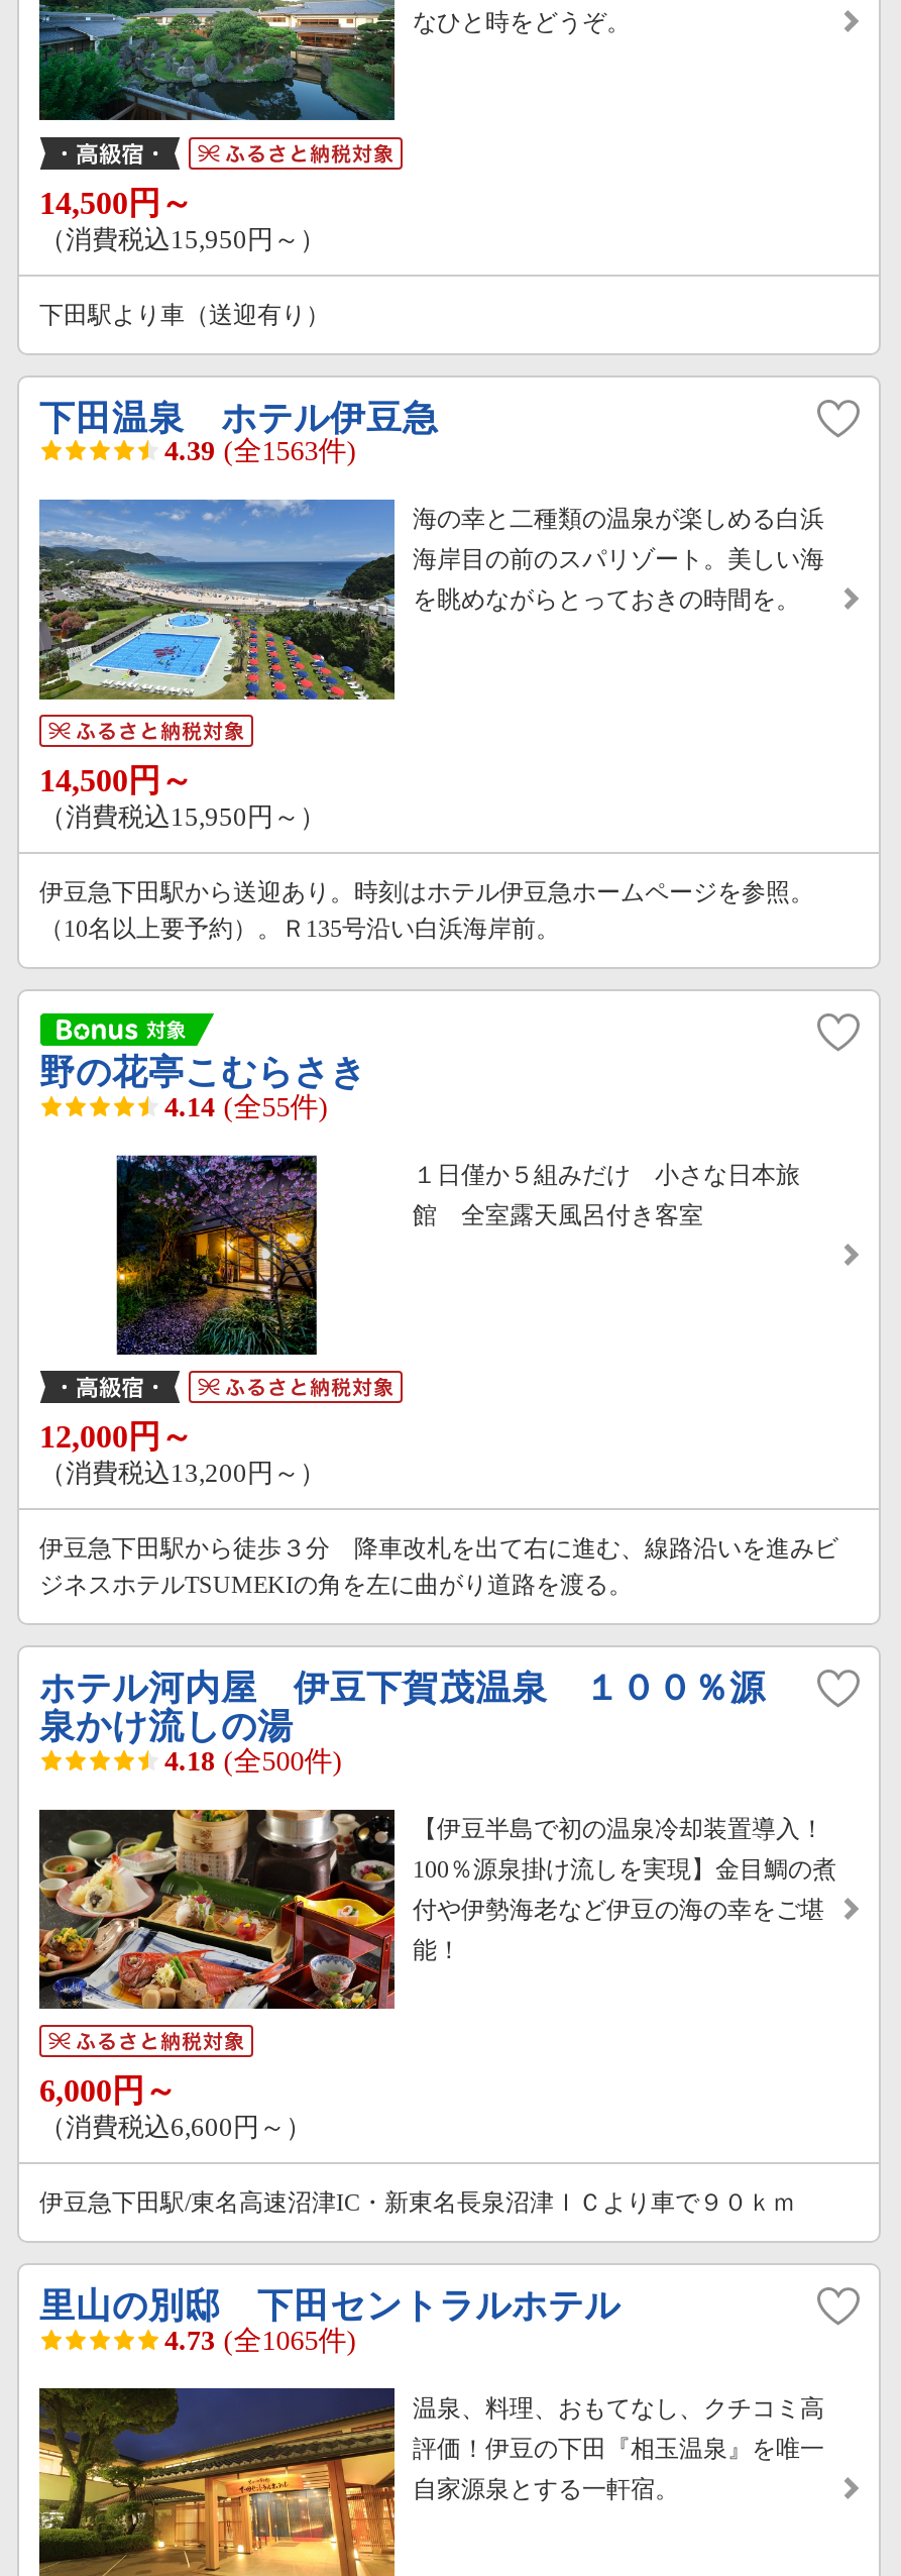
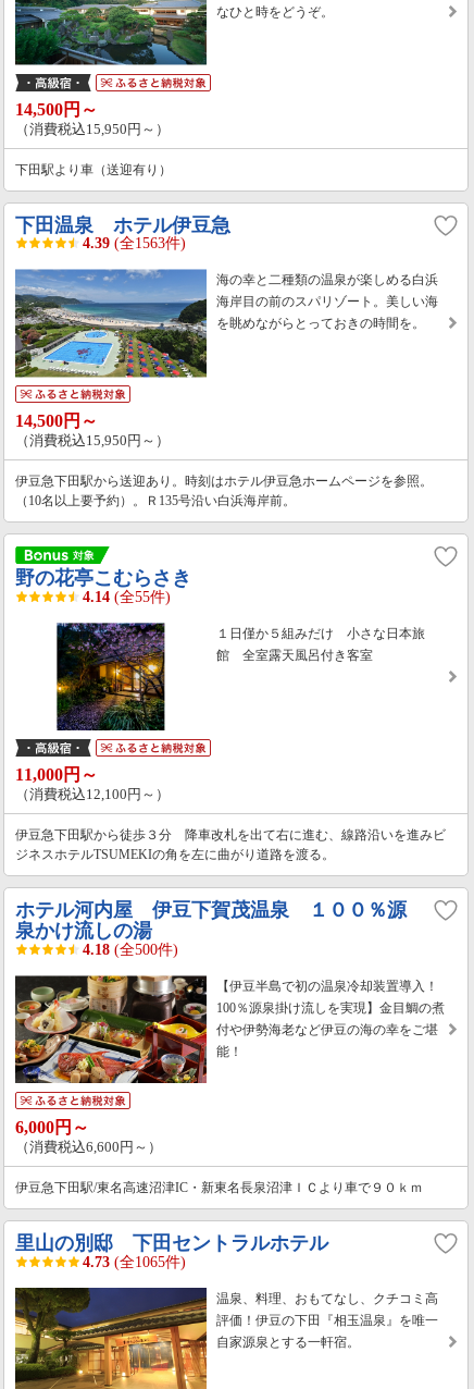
[39,1420,193,1454] 12,000円～ -> [15,765,98,784] 11,000円～
[39,1460,326,1488] （消費税込13,200円～） -> [15,787,170,802] （消費税込12,100円～）

